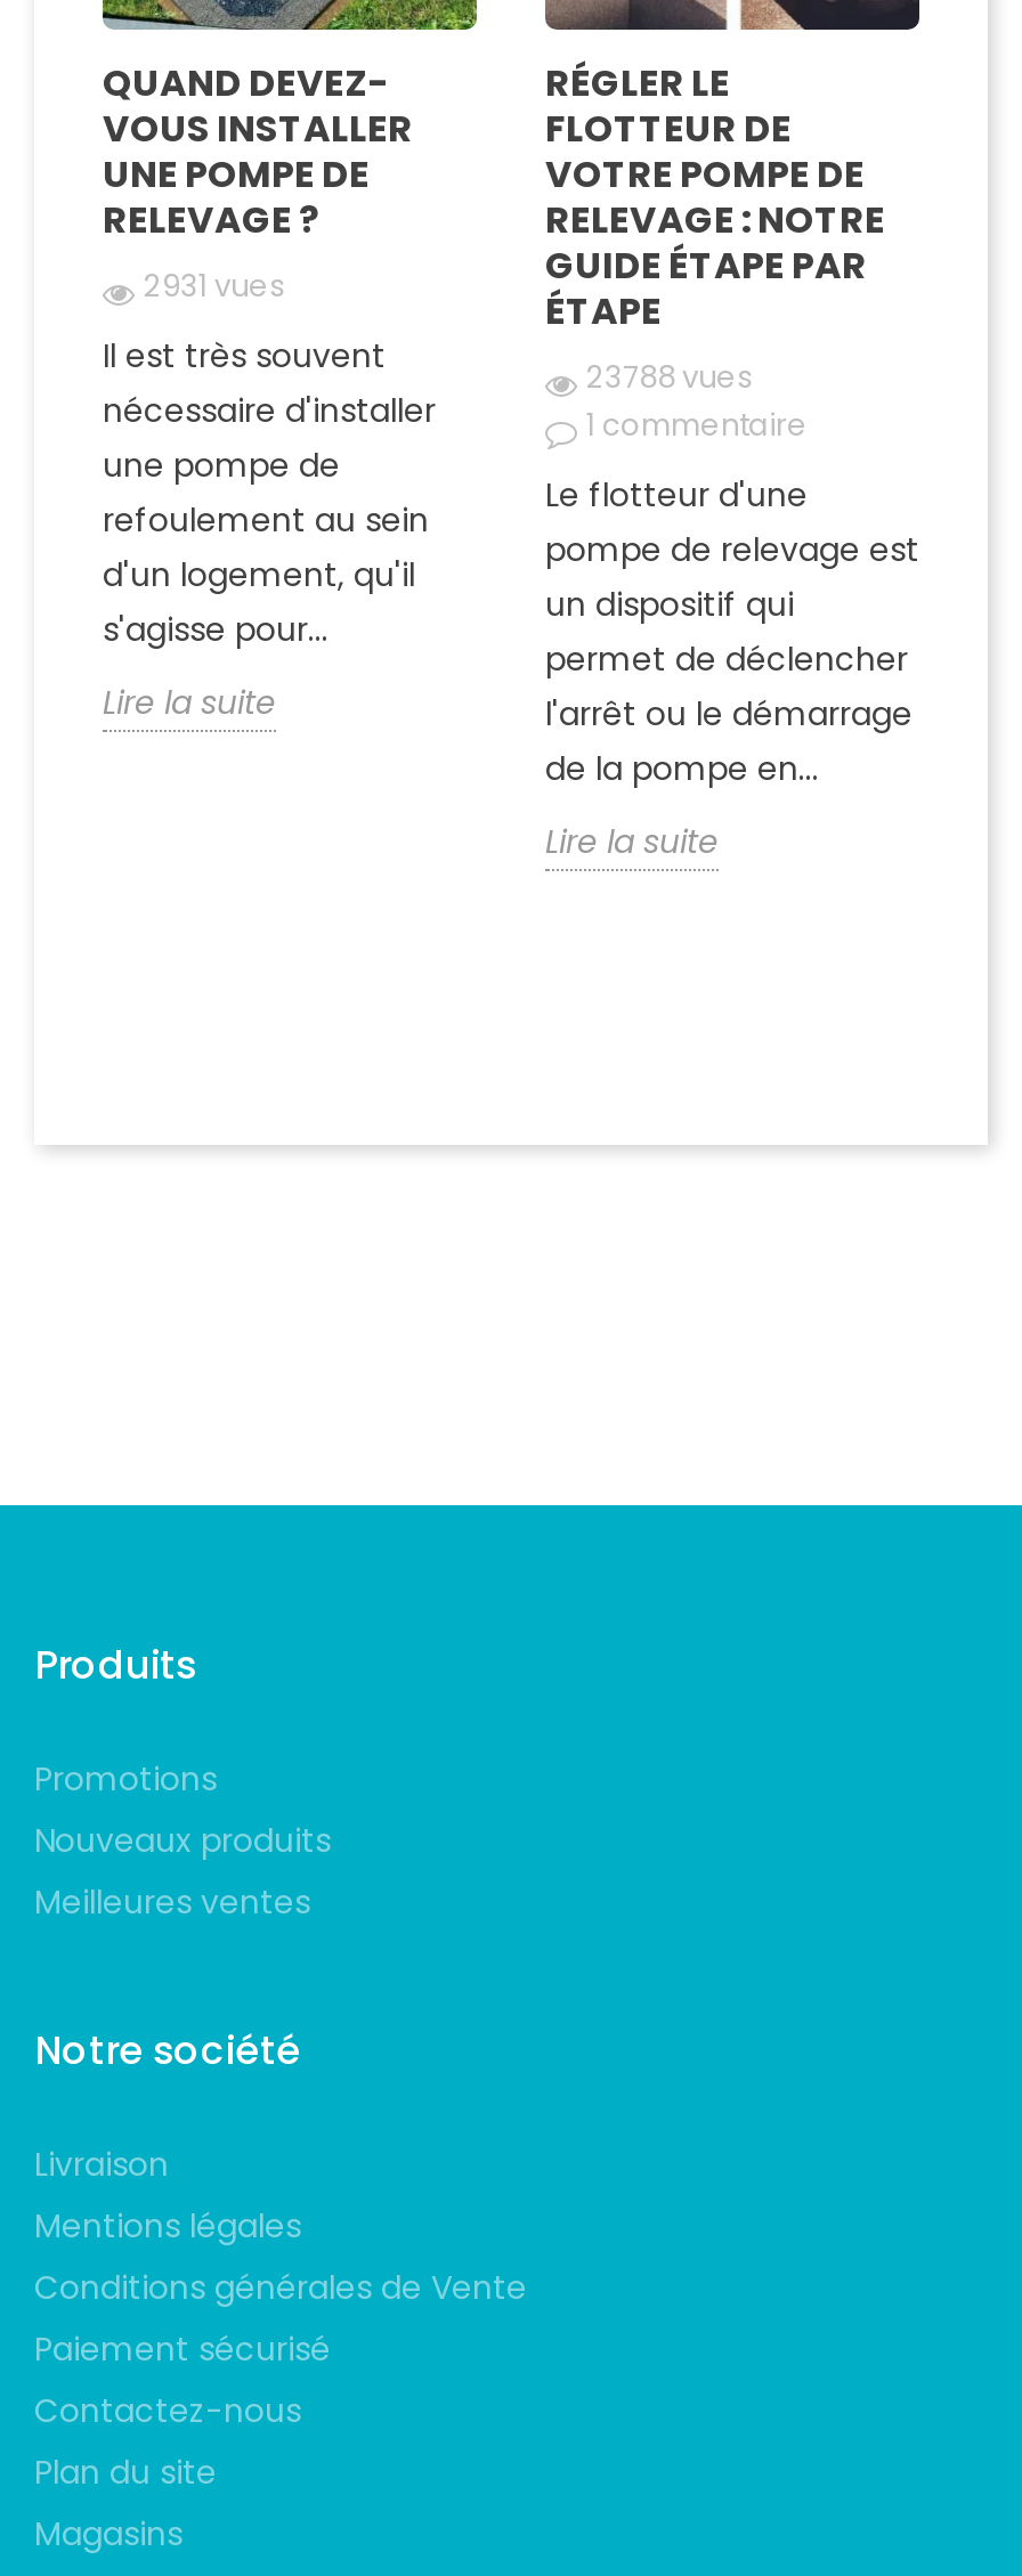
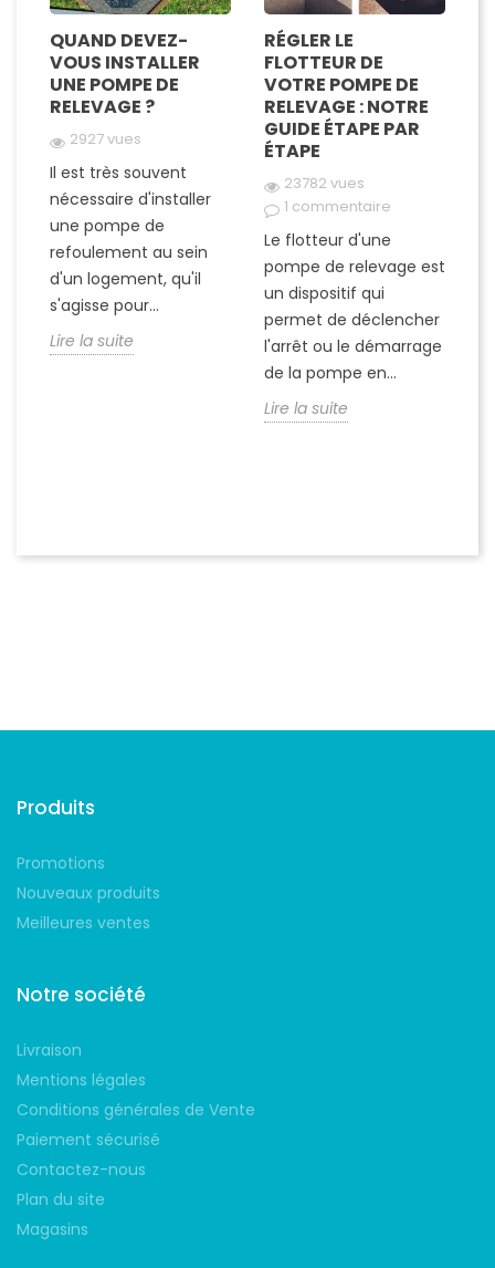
[144,265,285,308] 2931 vues -> [70,128,141,149] 2927 vues
[586,356,753,399] 23788 vues -> [284,173,365,194] 23782 vues

